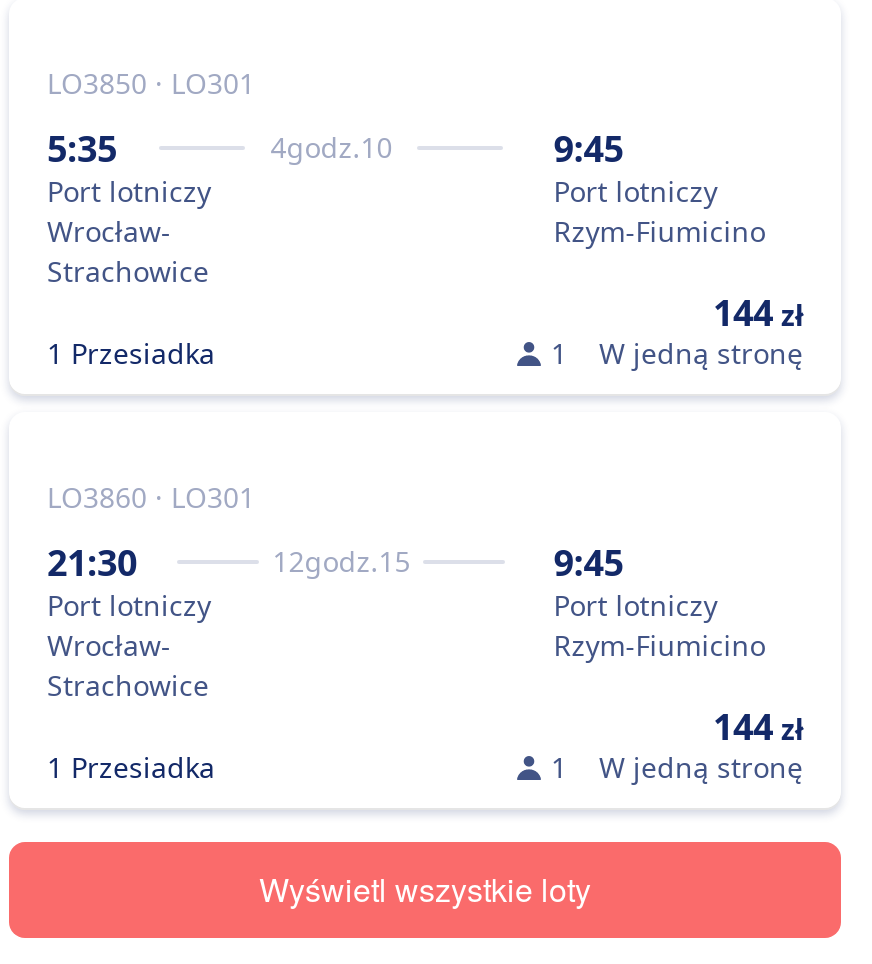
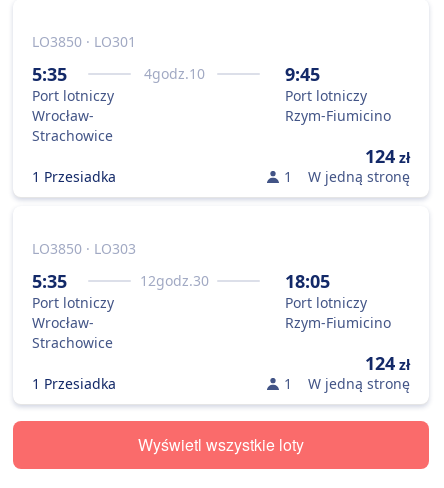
[713,288,803,336] 144 zł -> [365,144,410,168] 124 zł
[47,478,255,516] LO3860 · LO301 -> [32,239,136,258] LO3850 · LO303
[47,538,410,586] 21:30 | 12godz.15 -> [32,269,209,293] 5:35 | 12godz.30
[554,538,624,586] 9:45 -> [285,269,330,293] 18:05
[713,702,803,750] 144 zł -> [365,351,410,375] 124 zł

